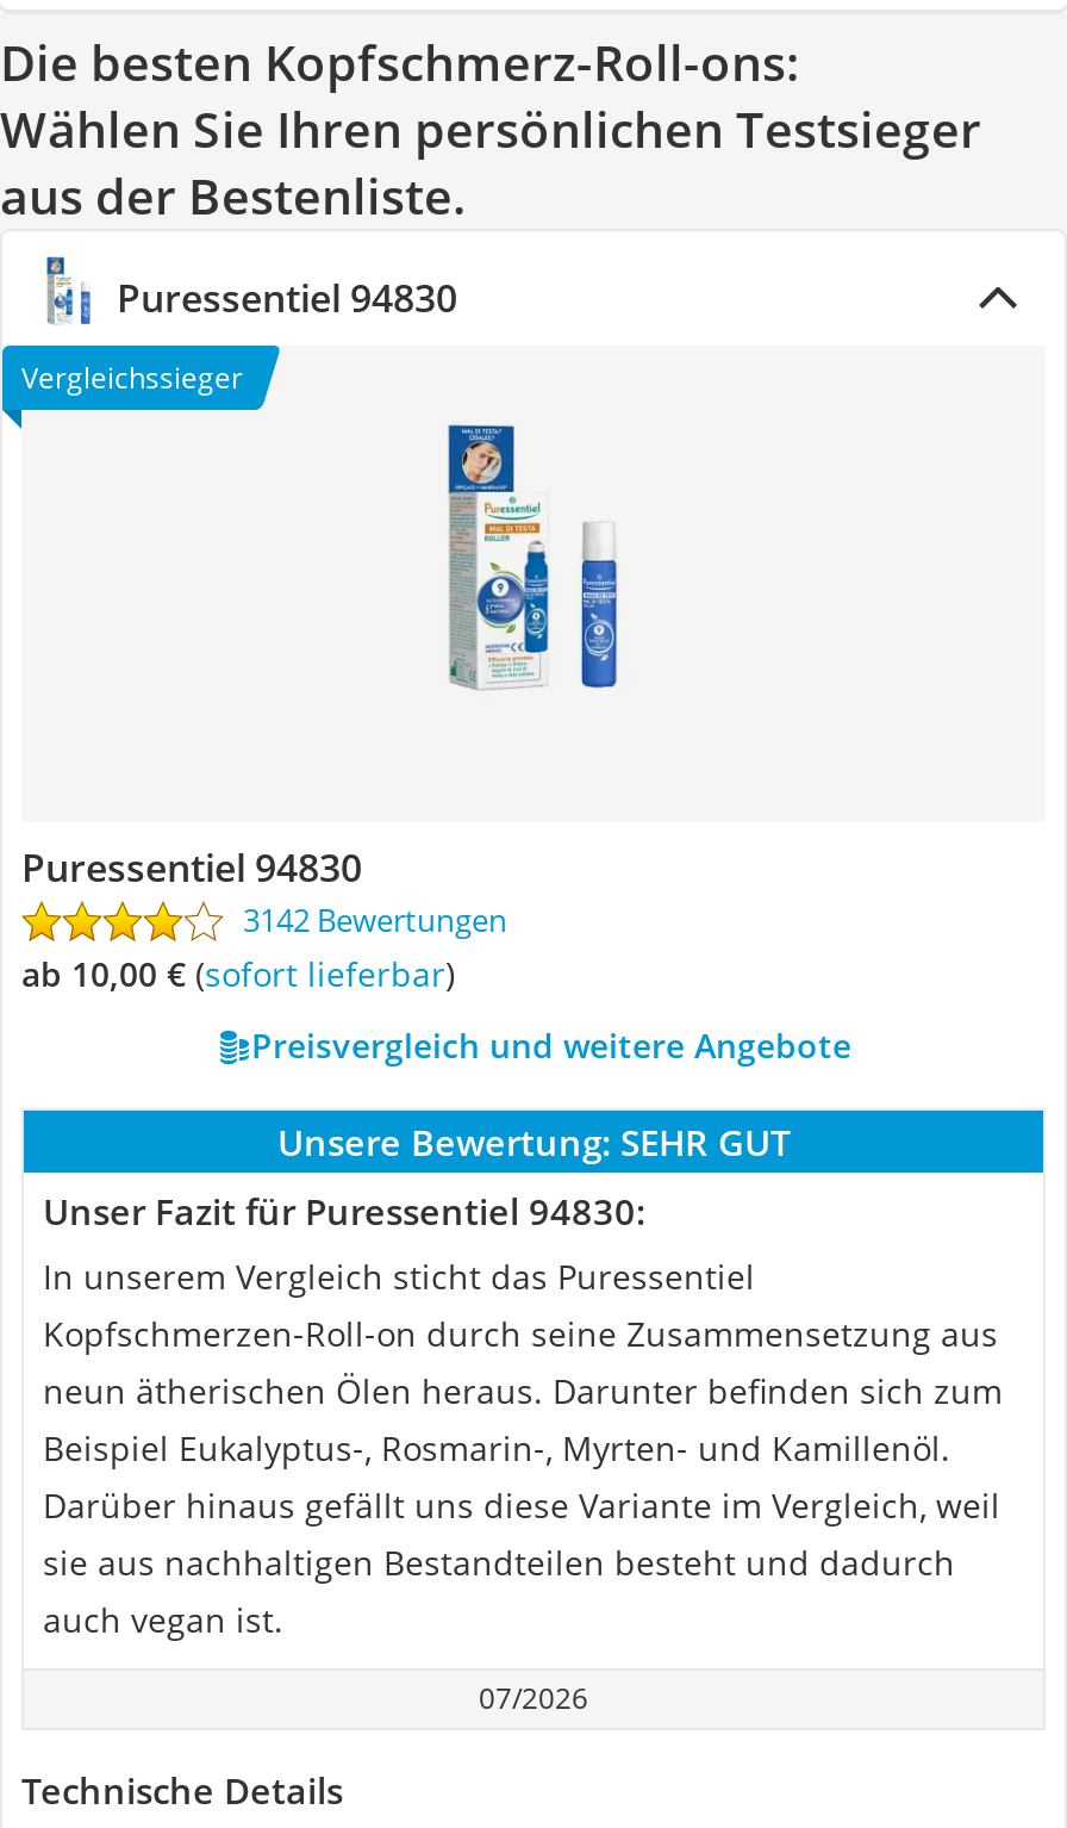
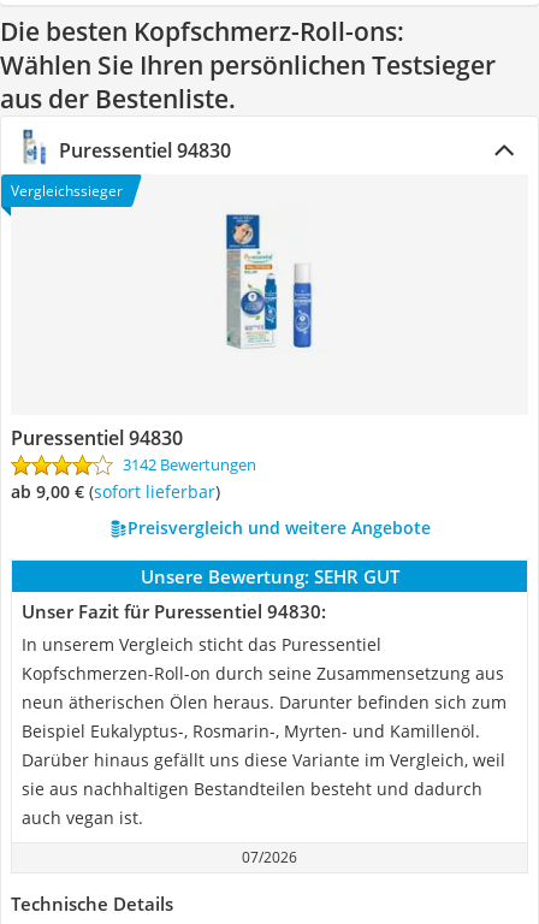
[21,951,455,996] ab 10,00 €( Sofort lieferbar) -> [11,480,220,503] ab 9,00 €( Sofort lieferbar)

